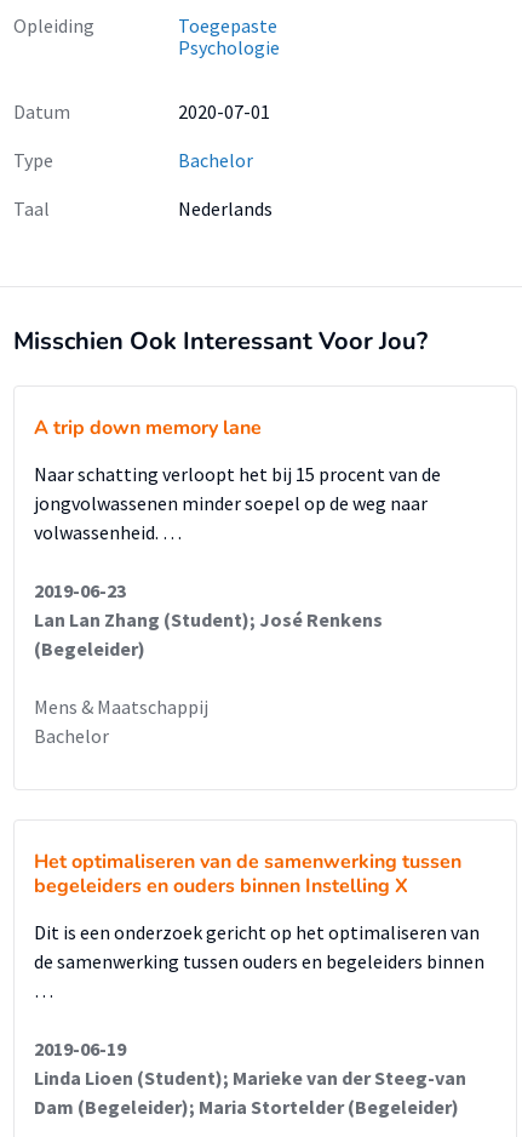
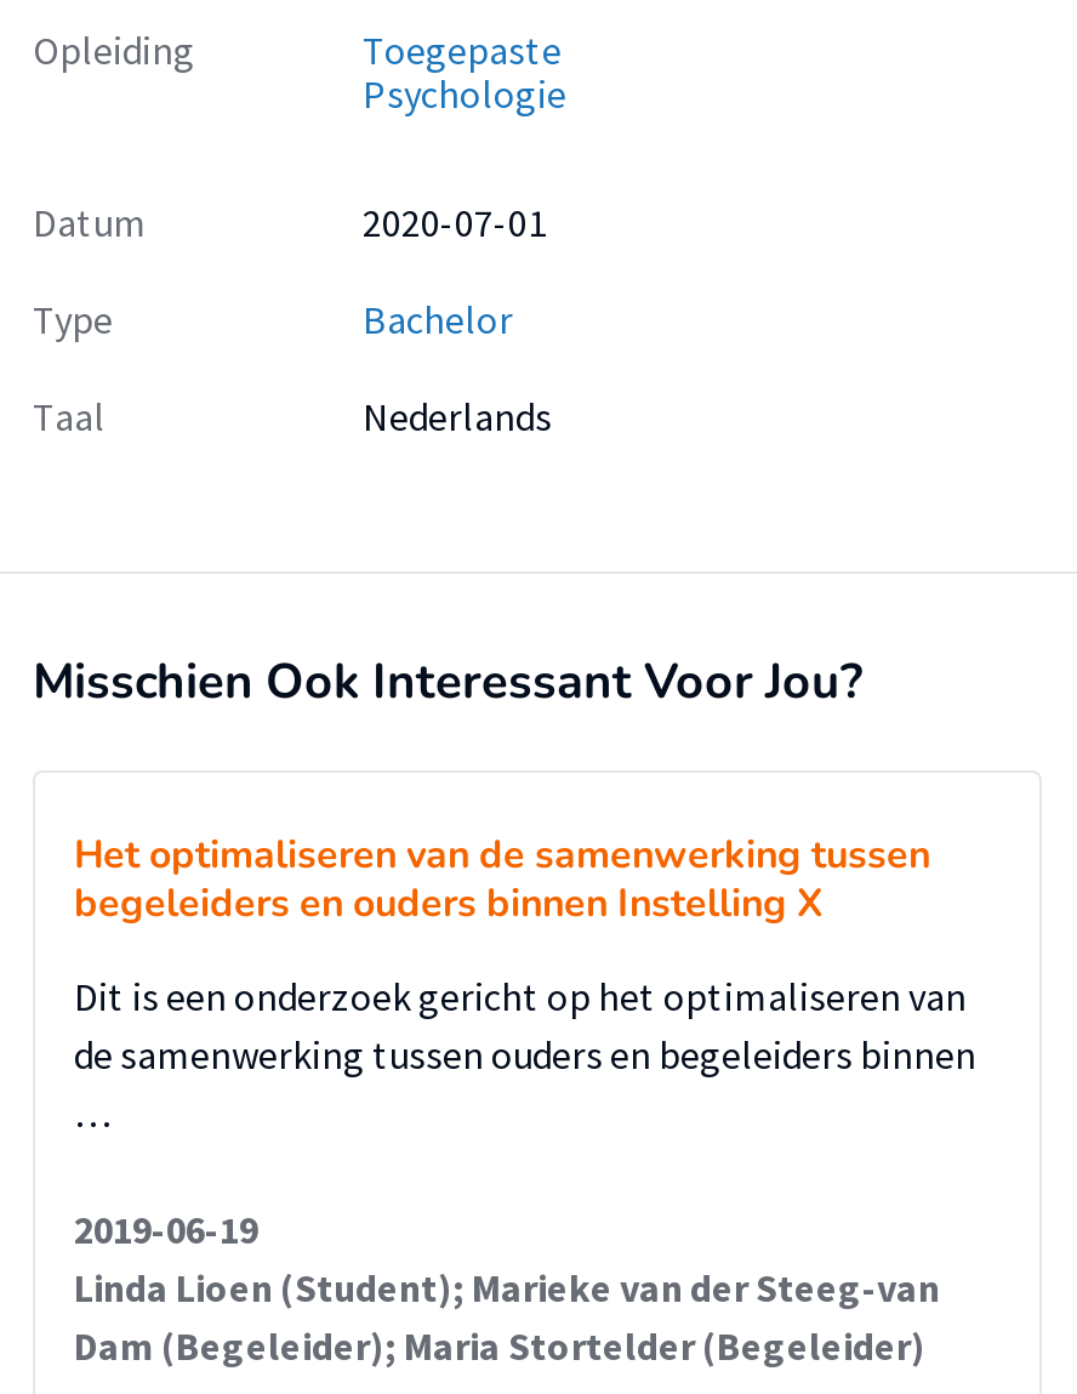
[34,415,441,748] A trip down memory lane | Naar schatting verloopt het bij 15 procent van de | jongvolwassenen minder soepel op de weg naar | volwassenheid. … | 2019-06-23 | Lan Lan Zhang (Student); José Renkens | (Begeleider) | Mens & Maatschappij | Bachelor -> none

